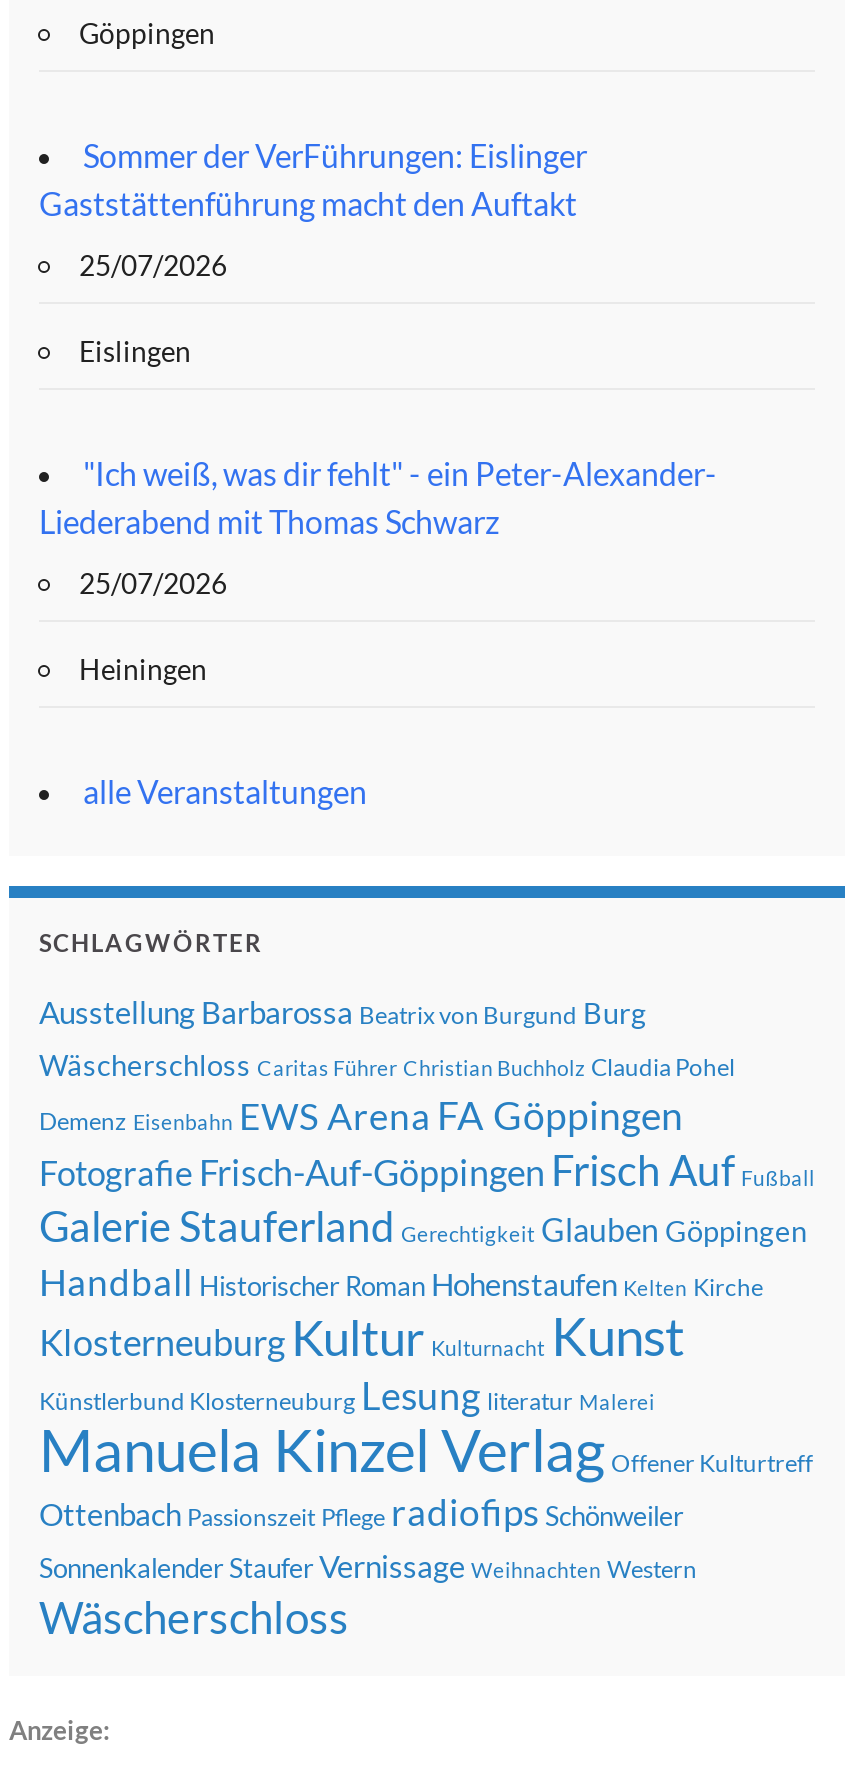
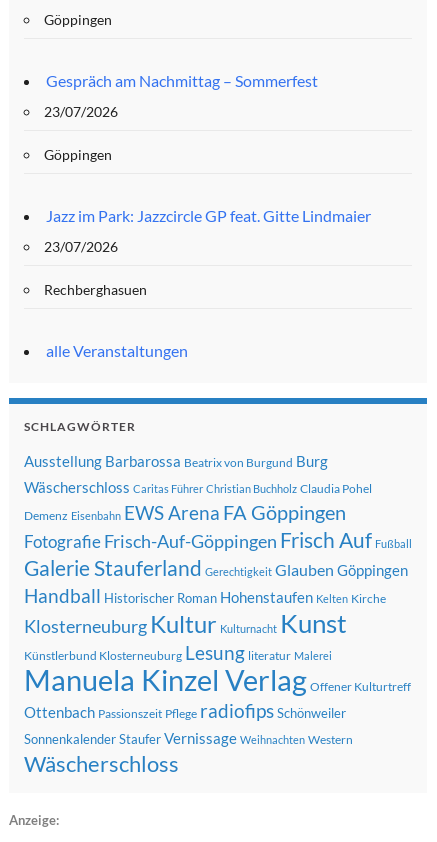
[39,136,587,222] Sommer der VerFührungen: Eislinger | Gaststättenführung macht den Auftakt -> [46,71,318,90] Gespräch am Nachmittag – Sommerfest
[79,248,227,282] 25/07/2026 -> [44,103,118,120] 23/07/2026
[79,334,191,368] Eislingen -> [44,146,112,163] Göppingen
[39,454,717,540] "Ich weiß, was dir fehlt" - ein Peter-Alexander- | Liederabend mit Thomas Schwarz -> [46,206,371,225] Jazz im Park: Jazzcircle GP feat. Gitte Lindmaier
[79,566,227,600] 25/07/2026 -> [44,238,118,255] 23/07/2026
[79,652,207,686] Heiningen -> [44,281,147,298] Rechberghasuen

